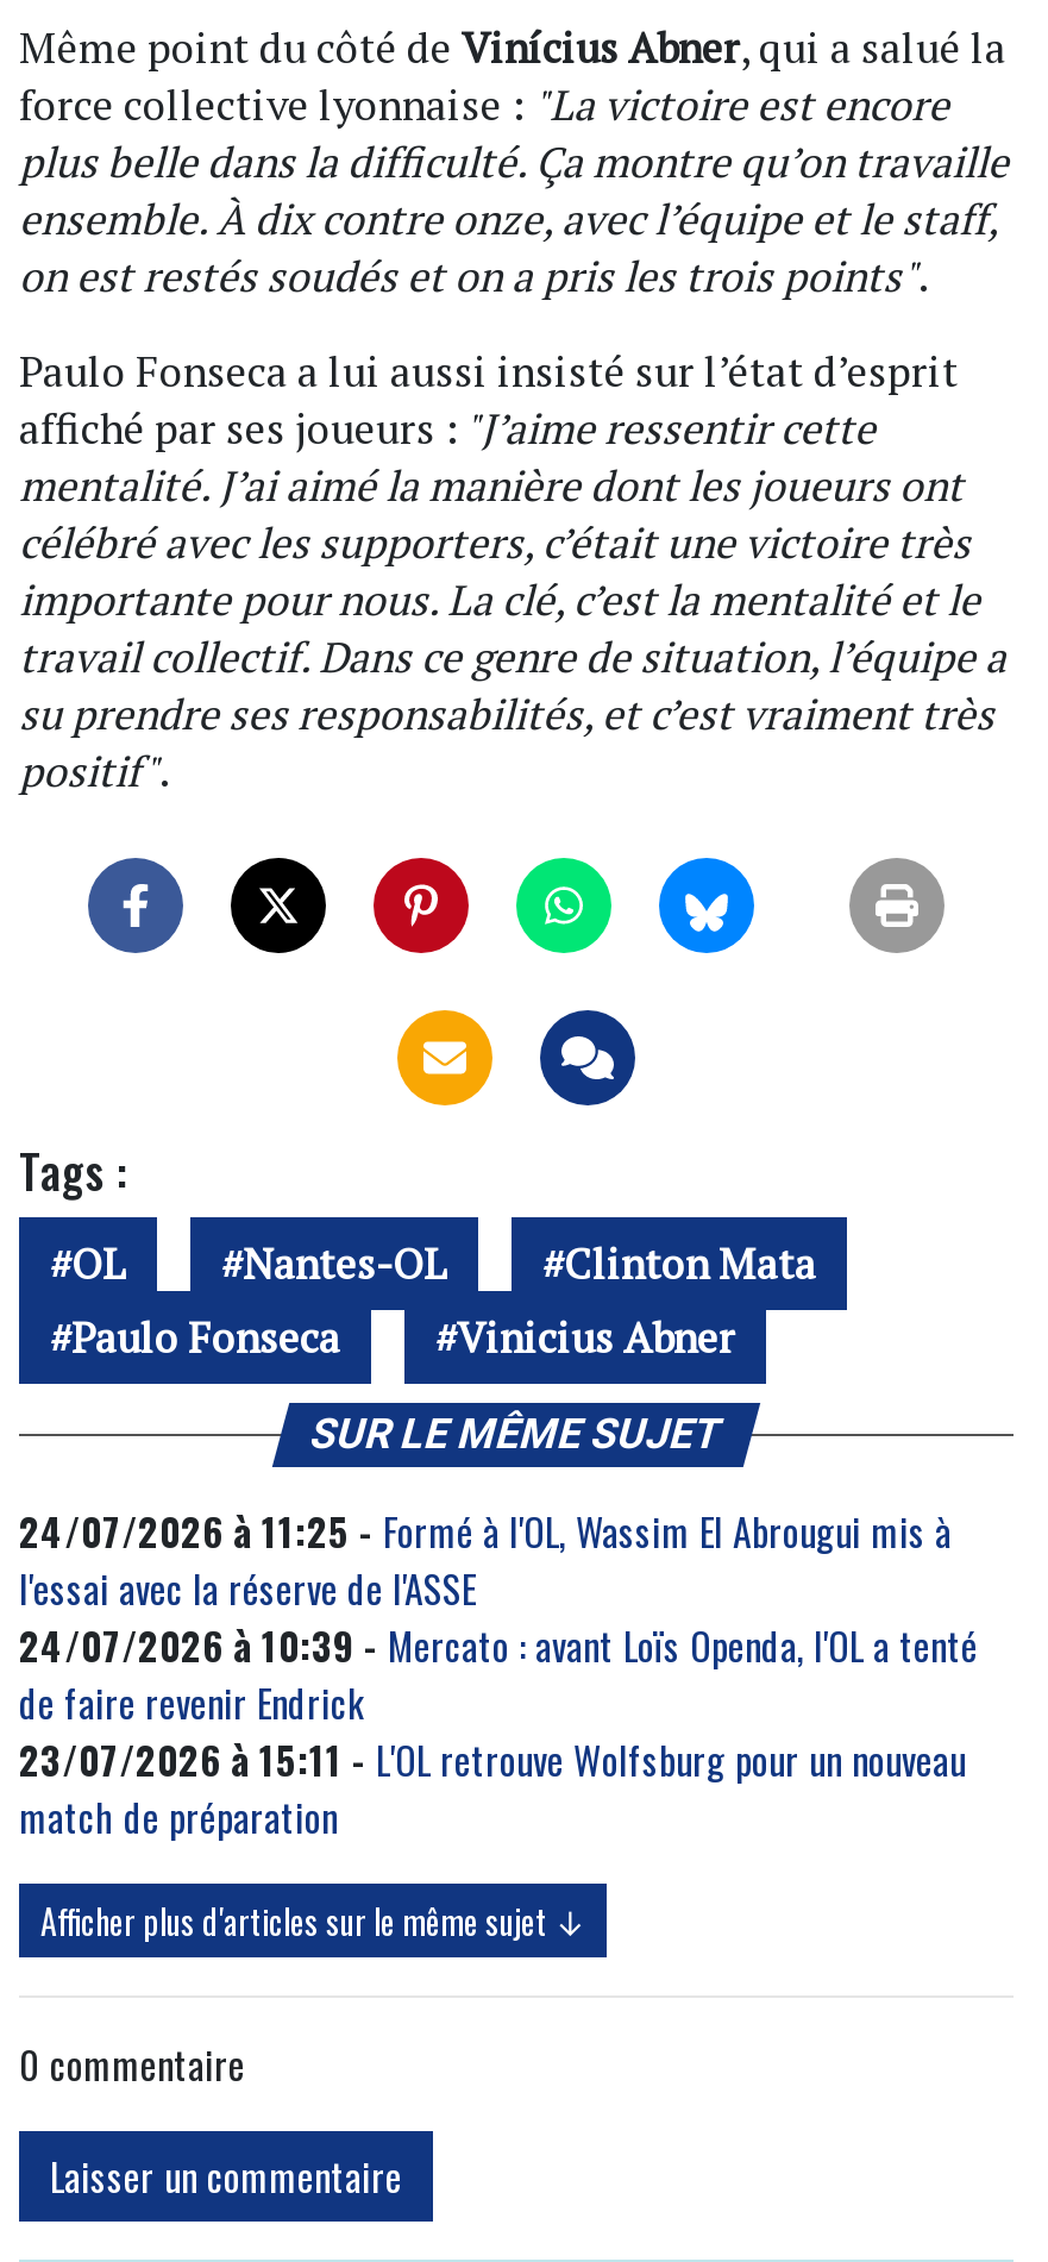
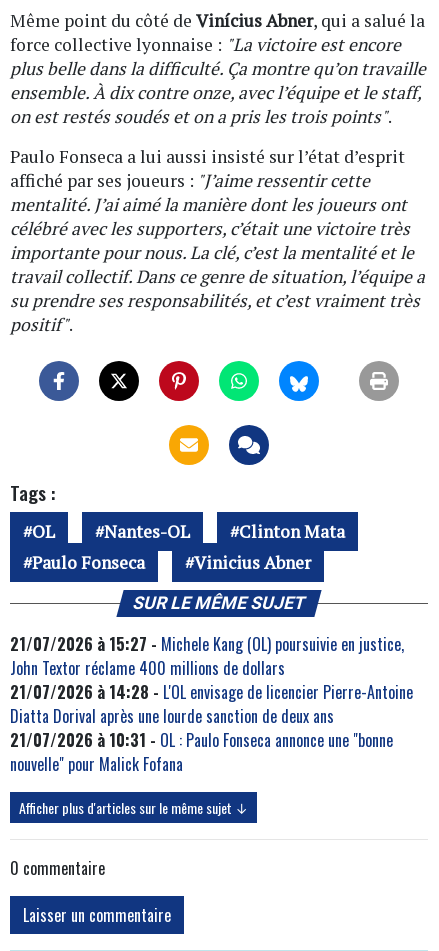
[19,1503,978,1846] 24/07/2026 à 11:25 - Formé à l'OL, Wassim El Abrougui mis à | l'essai avec la réserve de l'ASSE | 24/07/2026 à 10:39 - Mercato : avant Loïs Openda, l'OL a tenté | de faire revenir Endrick | 23/07/2026 à 15:11 - L'OL retrouve Wolfsburg pour un nouveau | match de préparation -> [10,632,413,776] 21/07/2026 à 15:27 - Michele Kang (OL) poursuivie en justice, | John Textor réclame 400 millions de dollars | 21/07/2026 à 14:28 - L'OL envisage de licencier Pierre-Antoine | Diatta Dorival après une lourde sanction de deux ans | 21/07/2026 à 10:31 - OL : Paulo Fonseca annonce une "bonne | nouvelle" pour Malick Fofana

